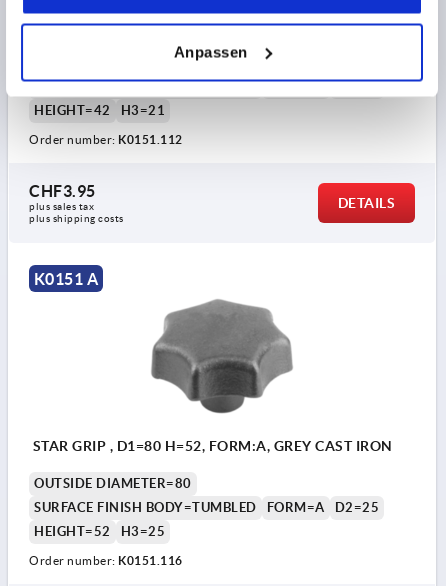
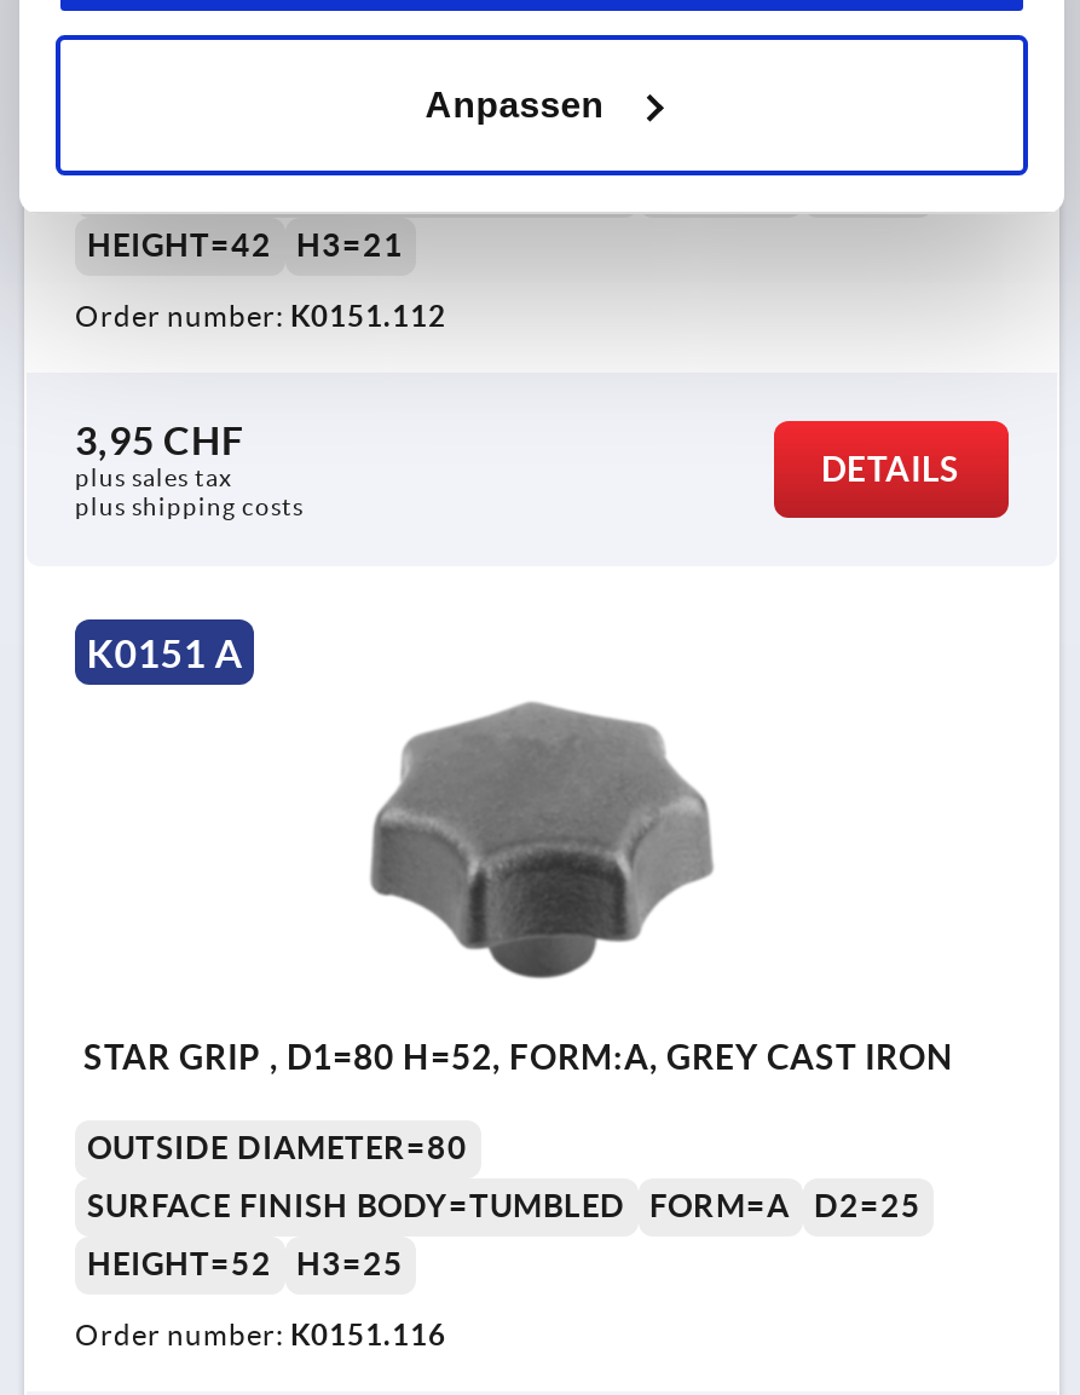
[29,181,95,199] CHF3.95 -> [75,417,244,461] 3,95 CHF

